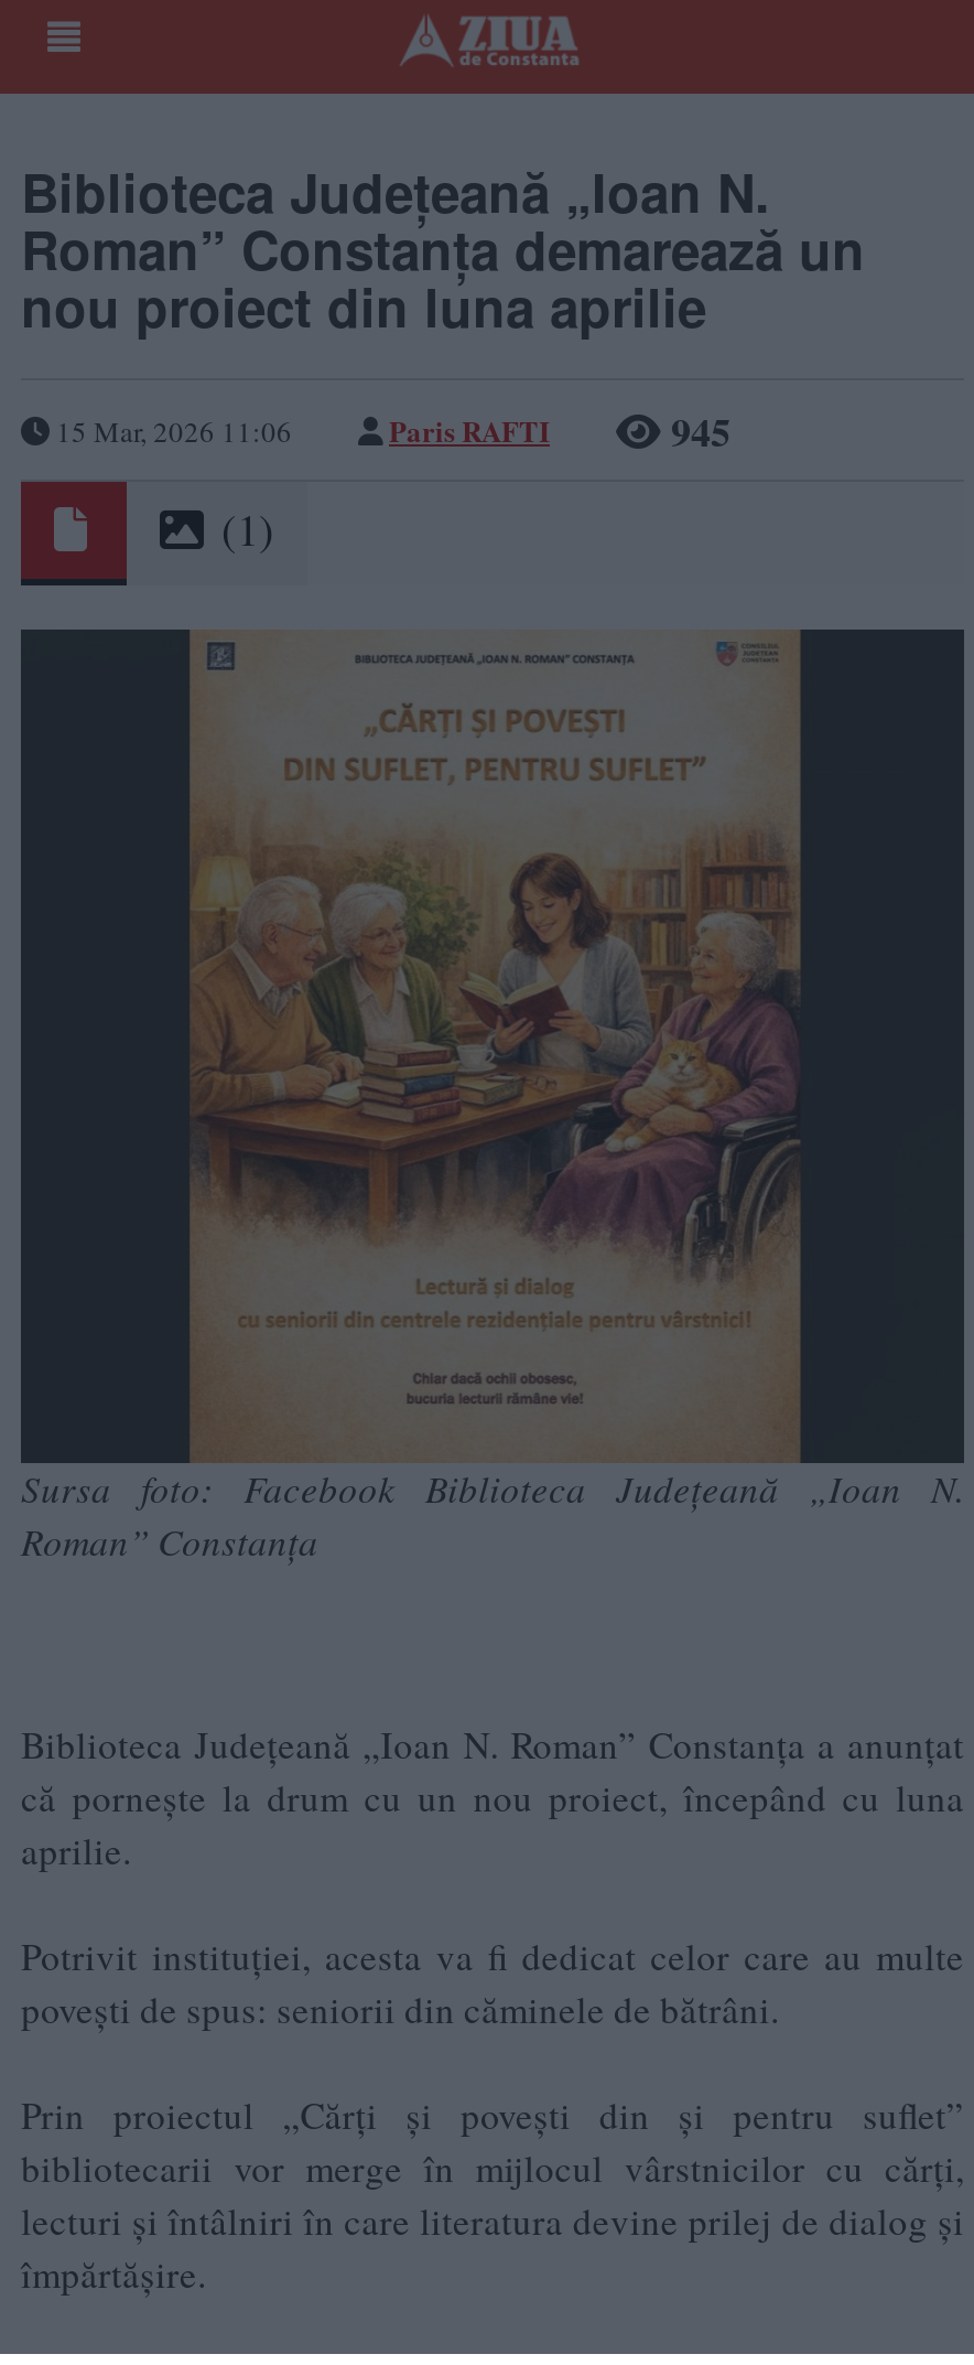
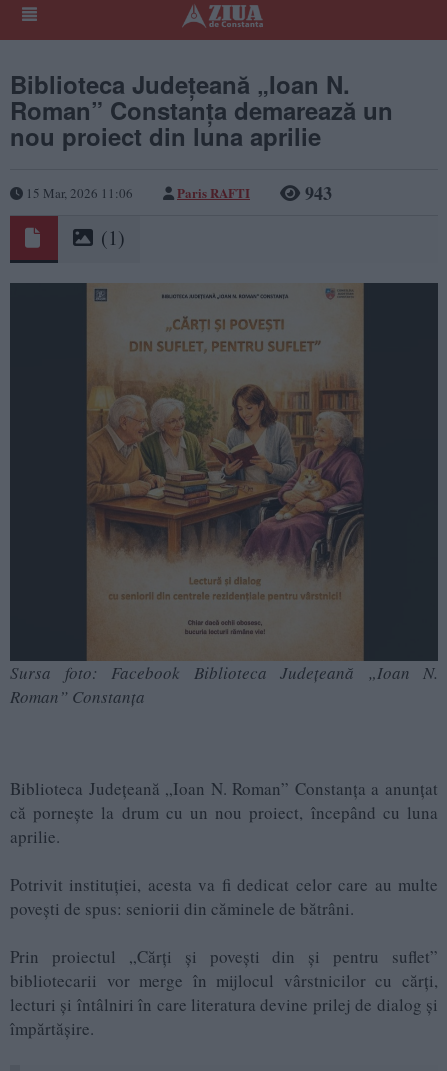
[660,401,730,459] 945 -> [300,179,332,205] 943

